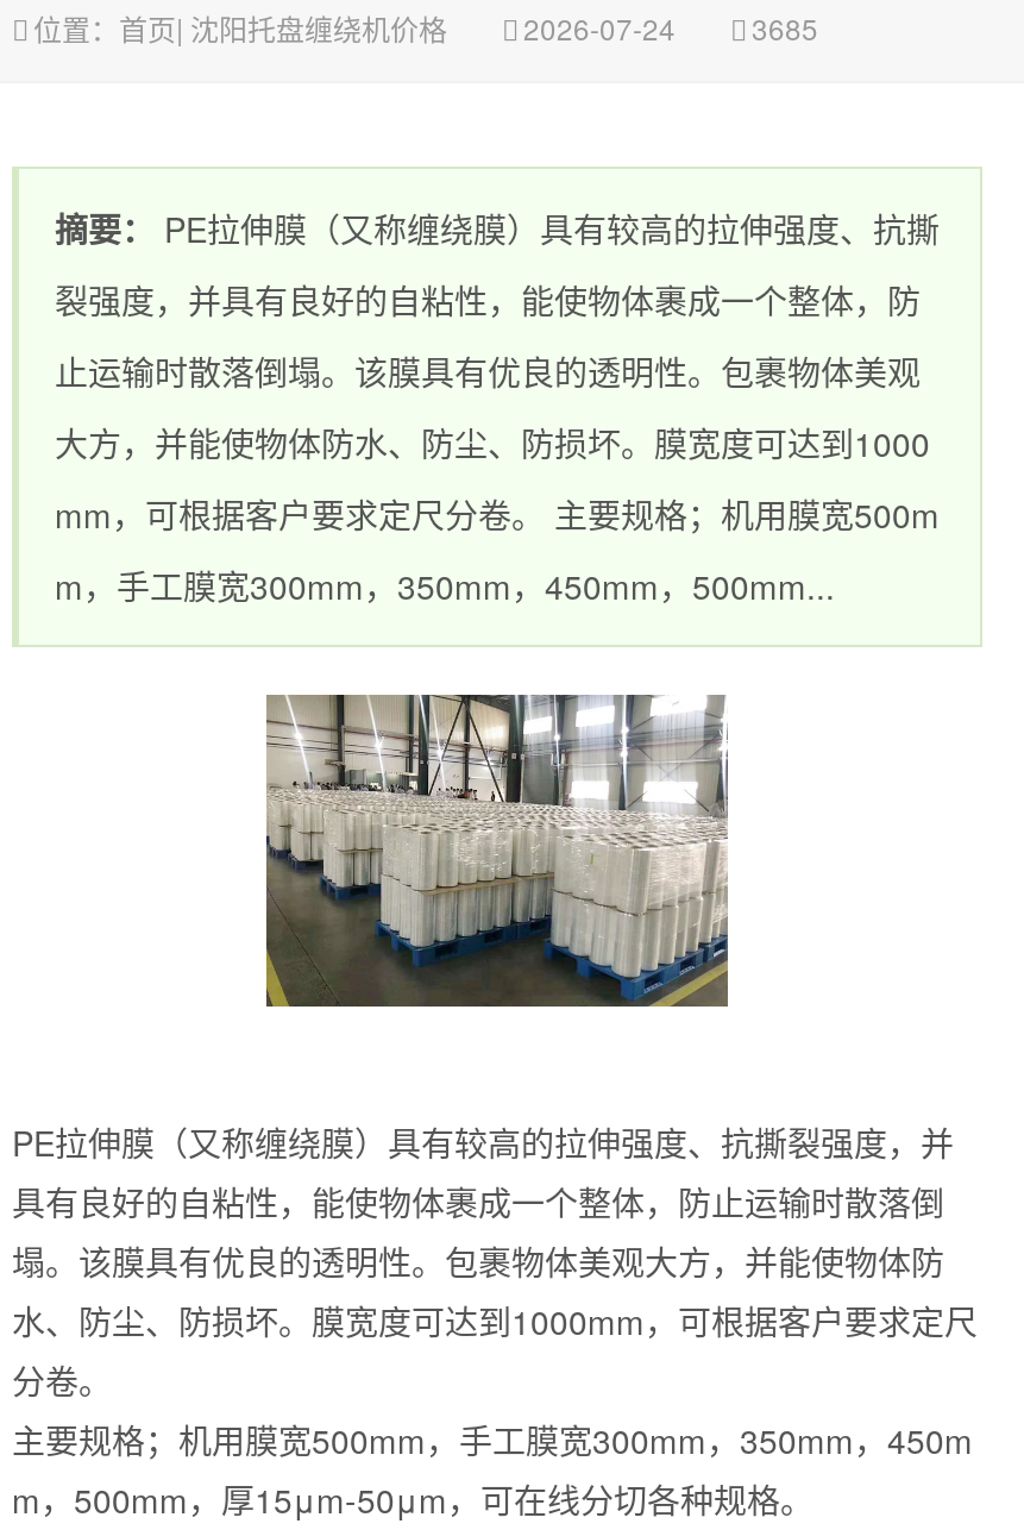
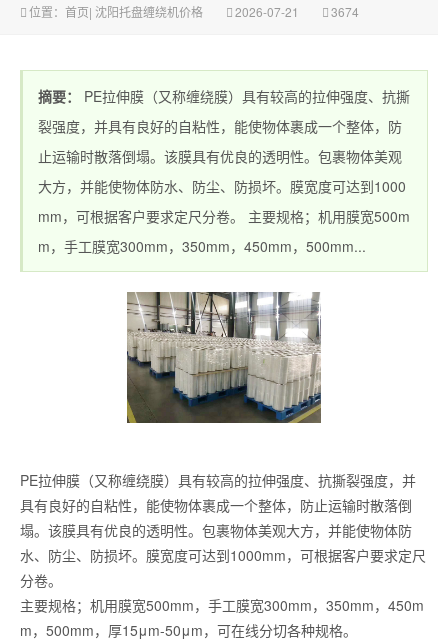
[523,7,683,48] 2026-07-24 -> [235,3,302,20] 2026-07-21
[752,7,818,48] 3685 -> [331,3,359,20] 3674

